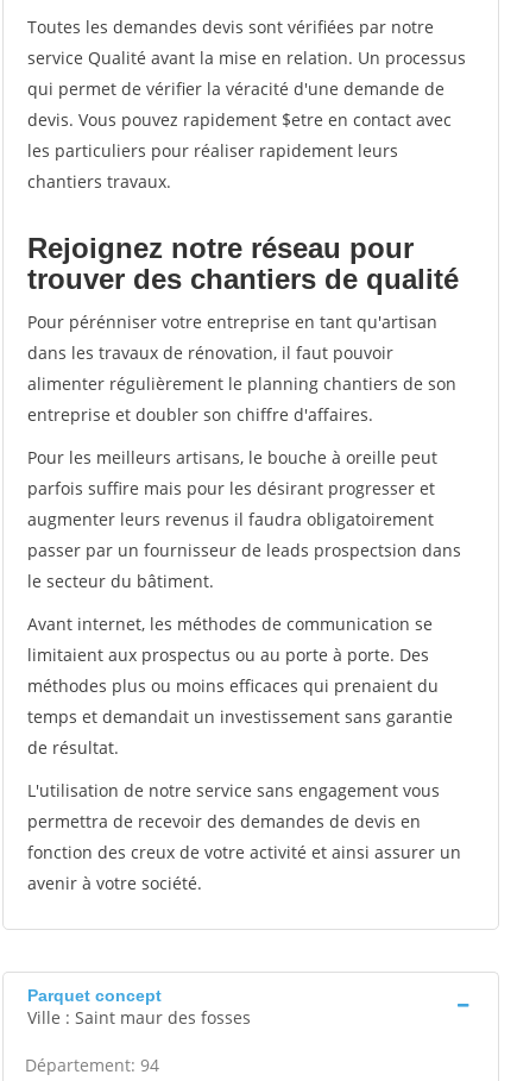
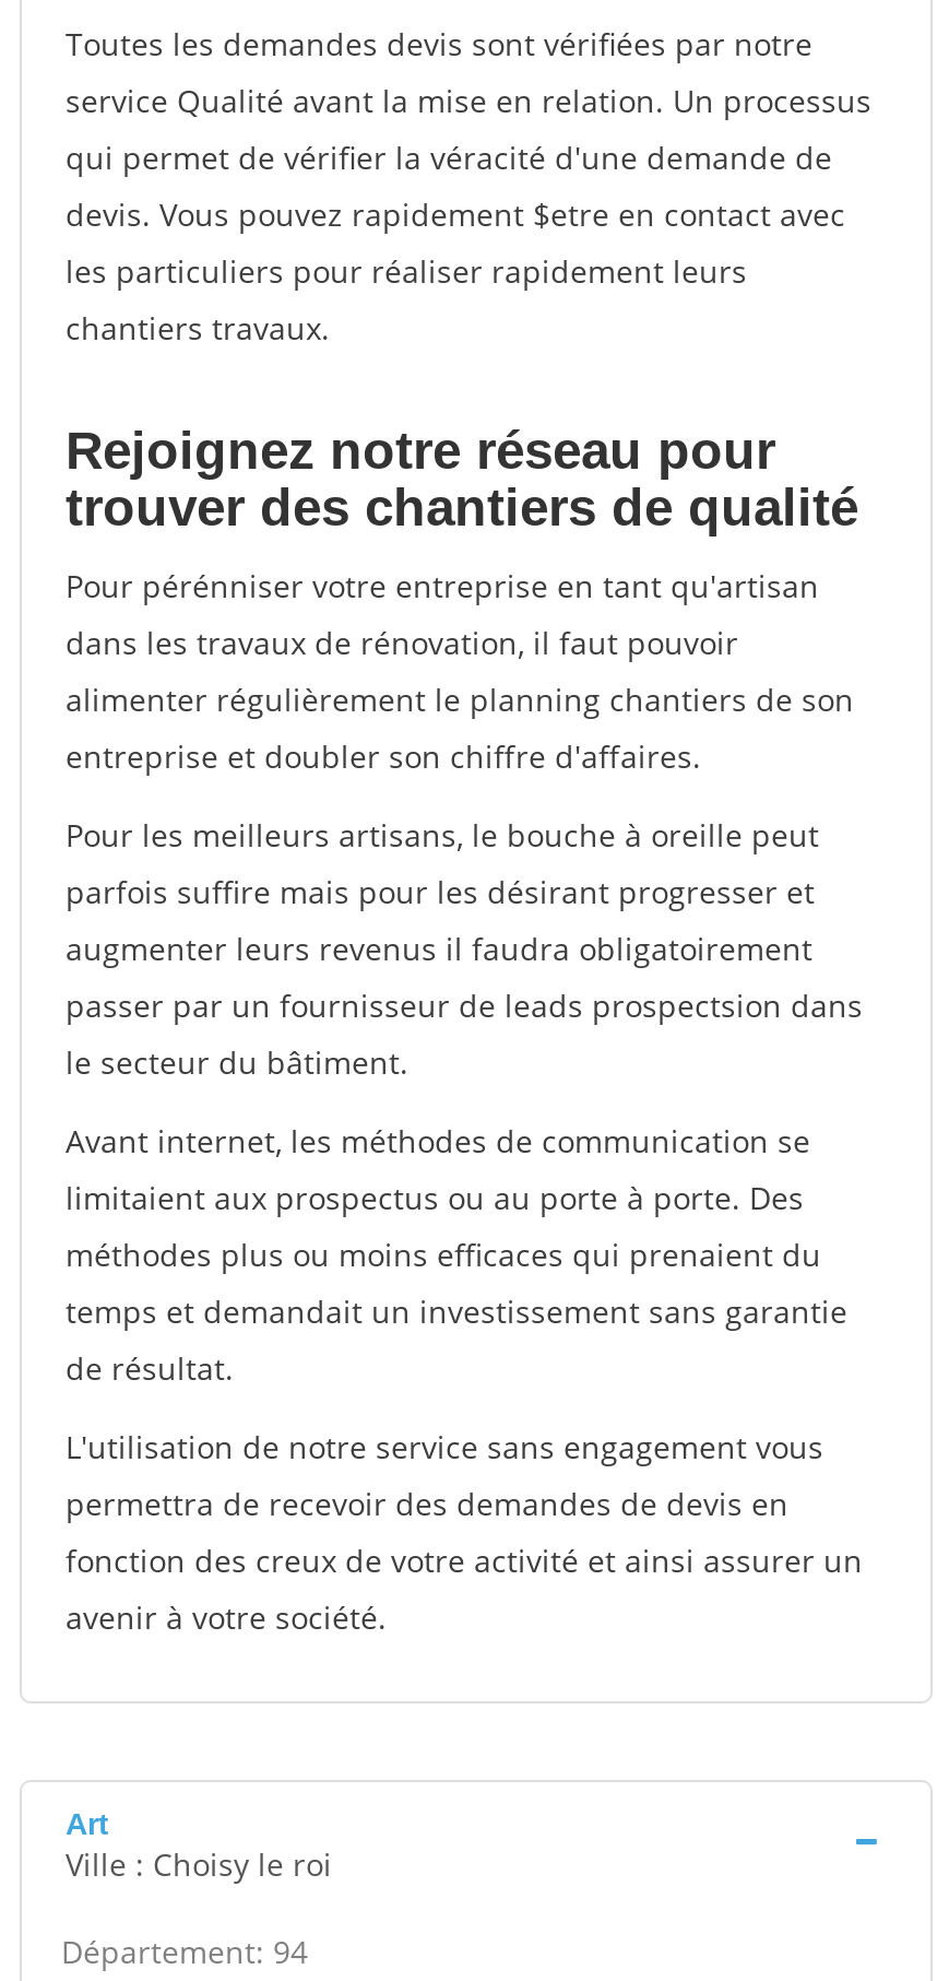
[27,986,251,1029] Parquet concept | Ville : Saint maur des fosses -> [66,1806,332,1885] Art | Ville : Choisy le roi

